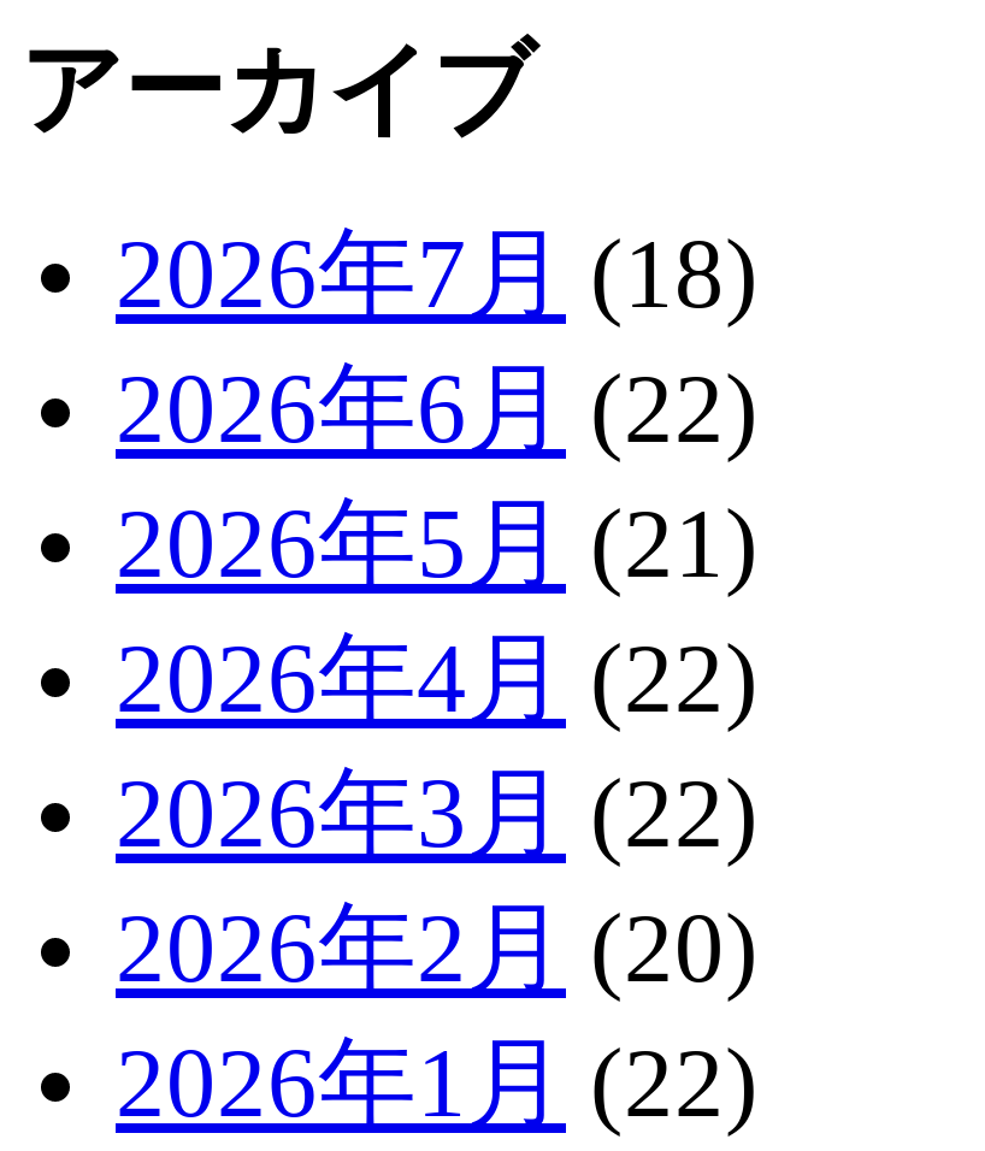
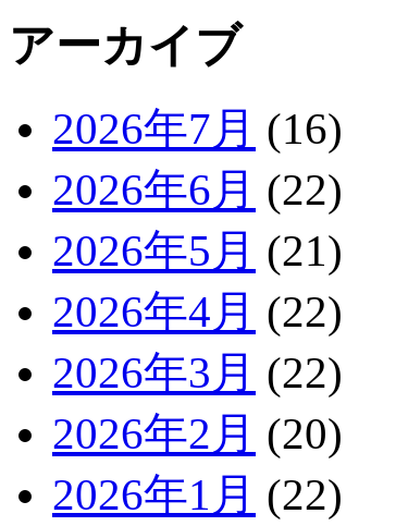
[116,217,759,327] 2026年7月(18) -> [52,103,343,153] 2026年7月(16)

